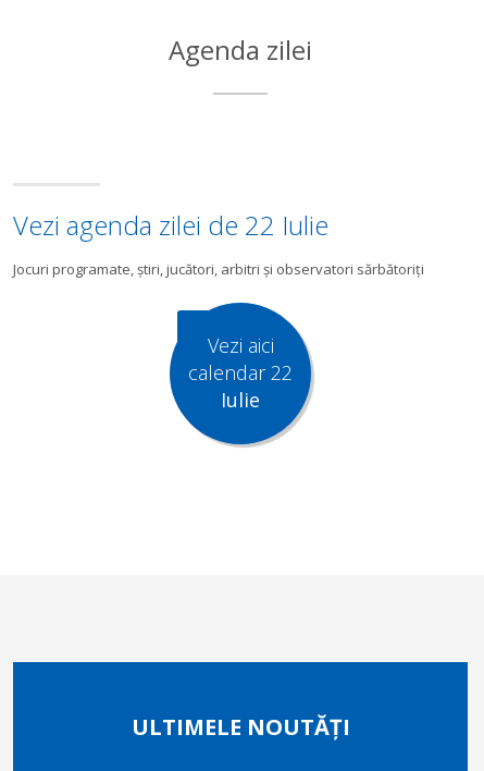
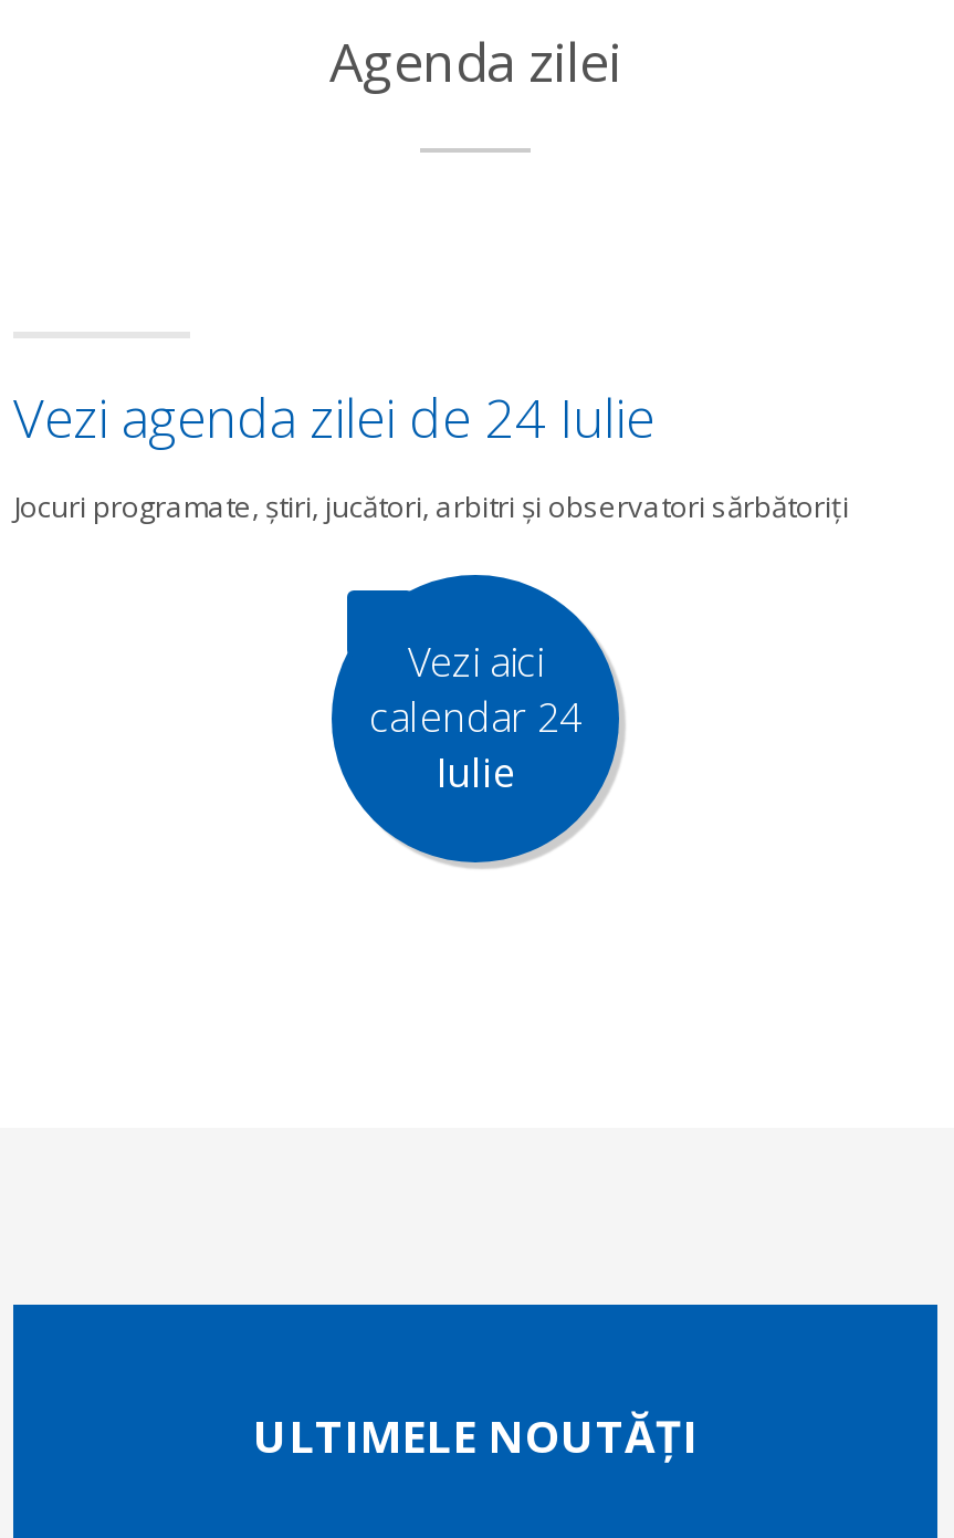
[13,207,328,243] Vezi agenda zilei de 22 Iulie -> [13,380,654,453] Vezi agenda zilei de 24 Iulie
[188,359,293,385] calendar 22 -> [369,689,581,742] calendar 24

